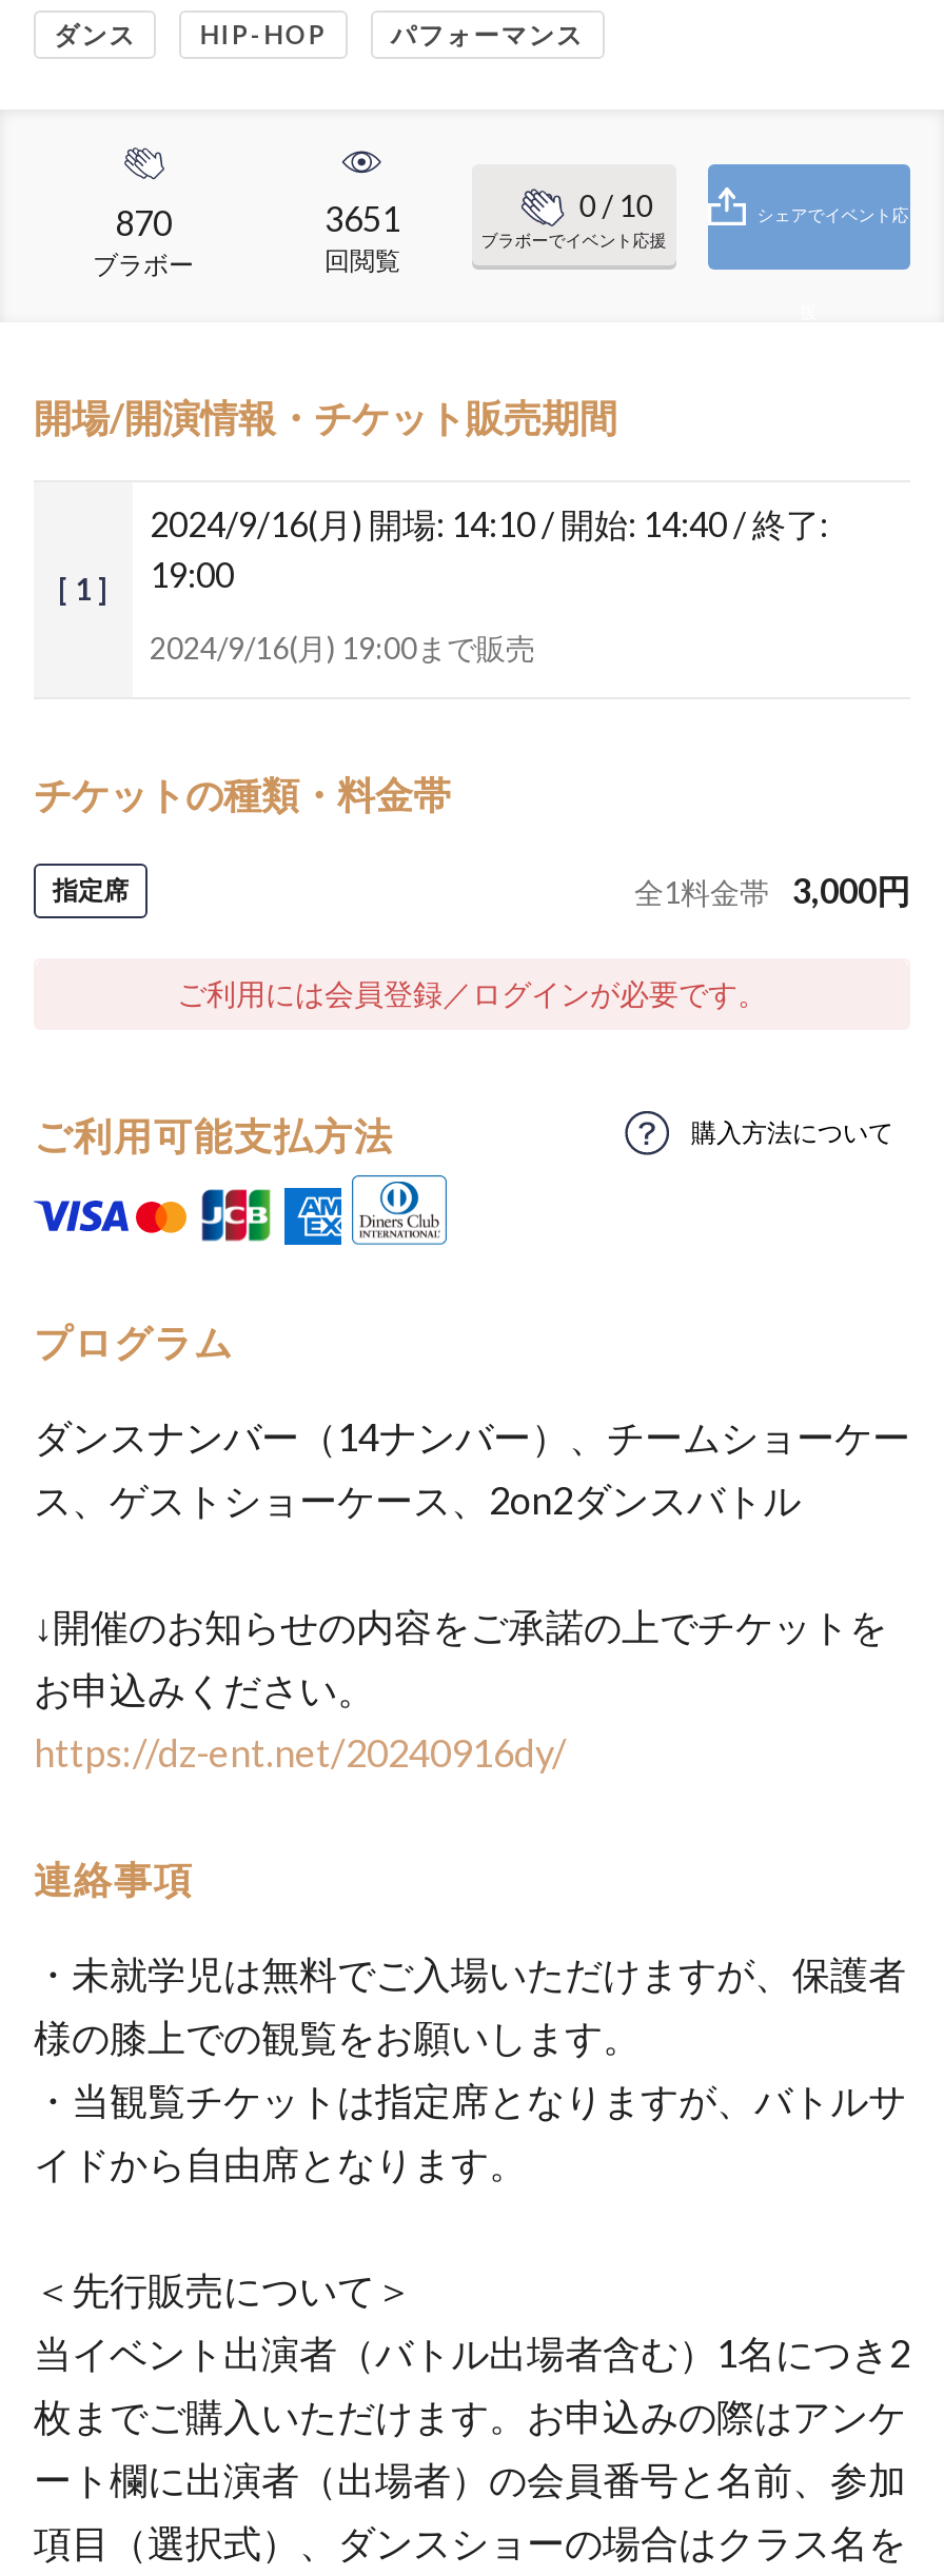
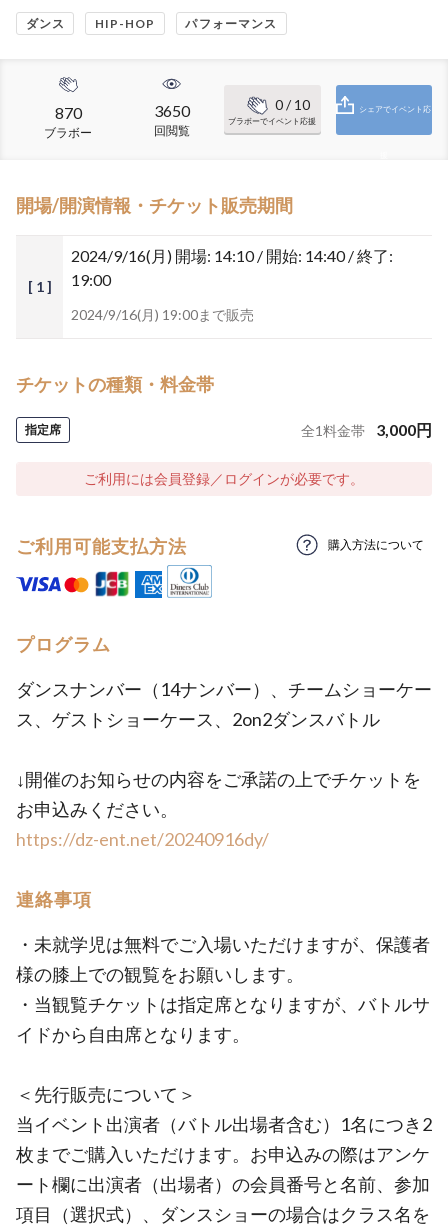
[324,198,400,238] 3651 -> [154,101,190,120] 3650

